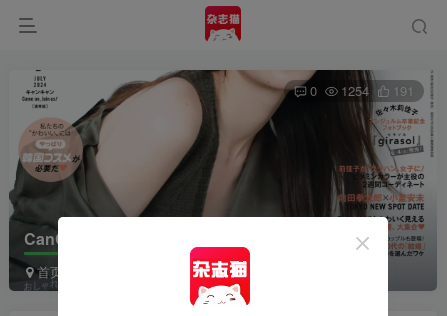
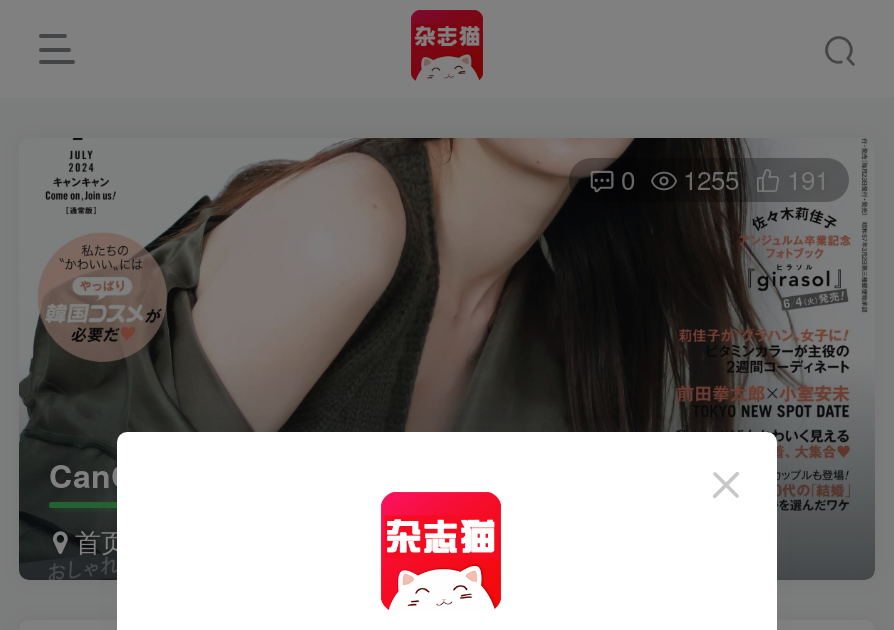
[341,81,369,100] 1254 -> [683,160,739,198] 1255

